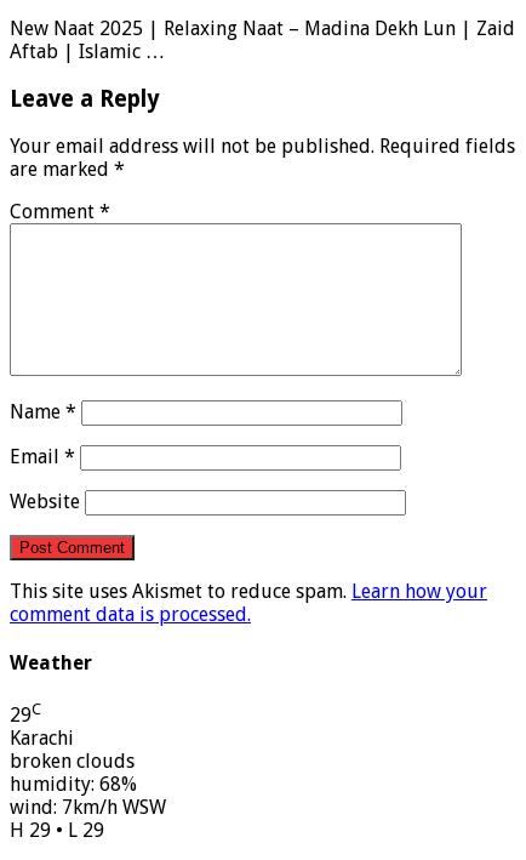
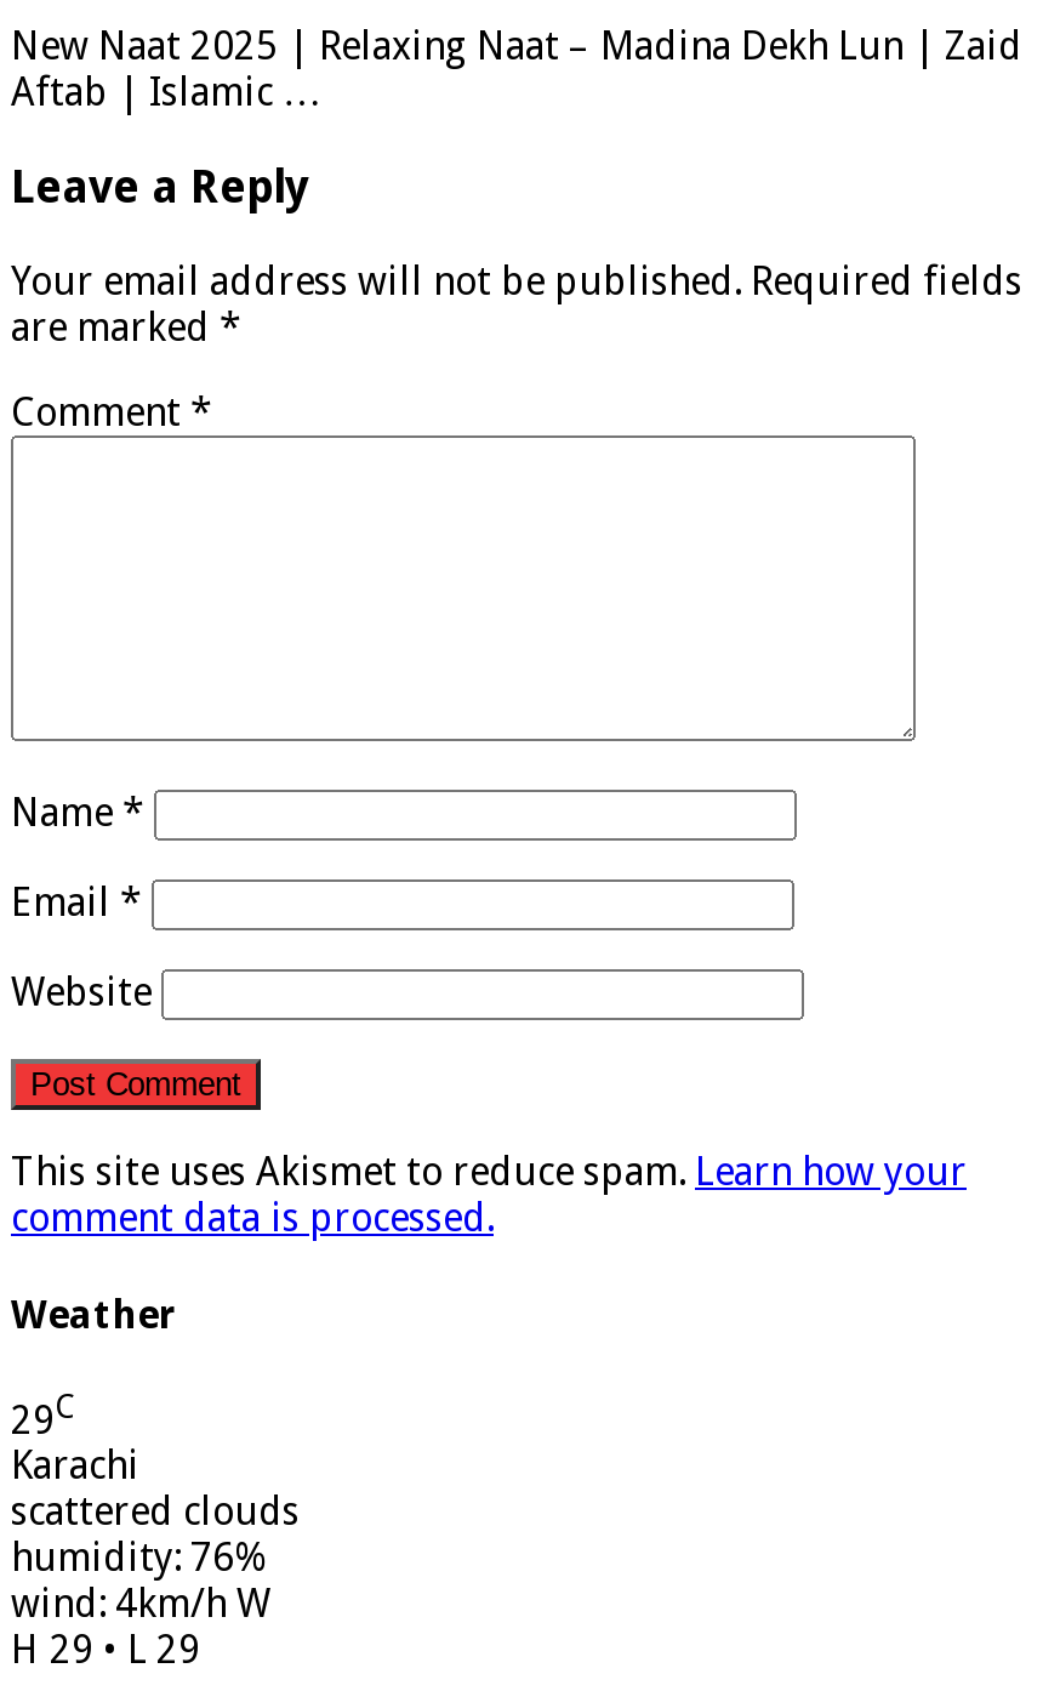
[10,750,135,773] broken clouds -> [11,1489,300,1535] scattered clouds
[10,773,137,796] humidity: 68% -> [11,1535,266,1582] humidity: 76%
[10,796,166,819] wind: 7km/h WSW -> [11,1582,270,1628] wind: 4km/h W

